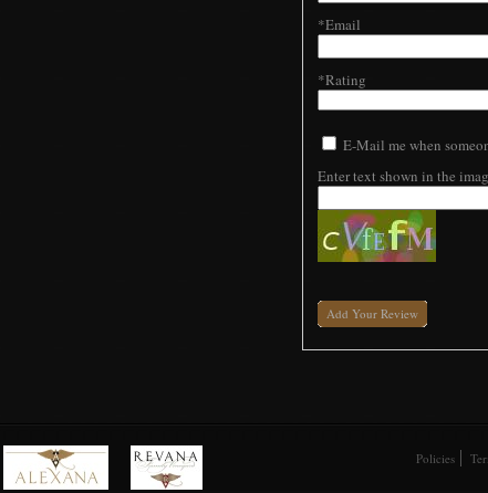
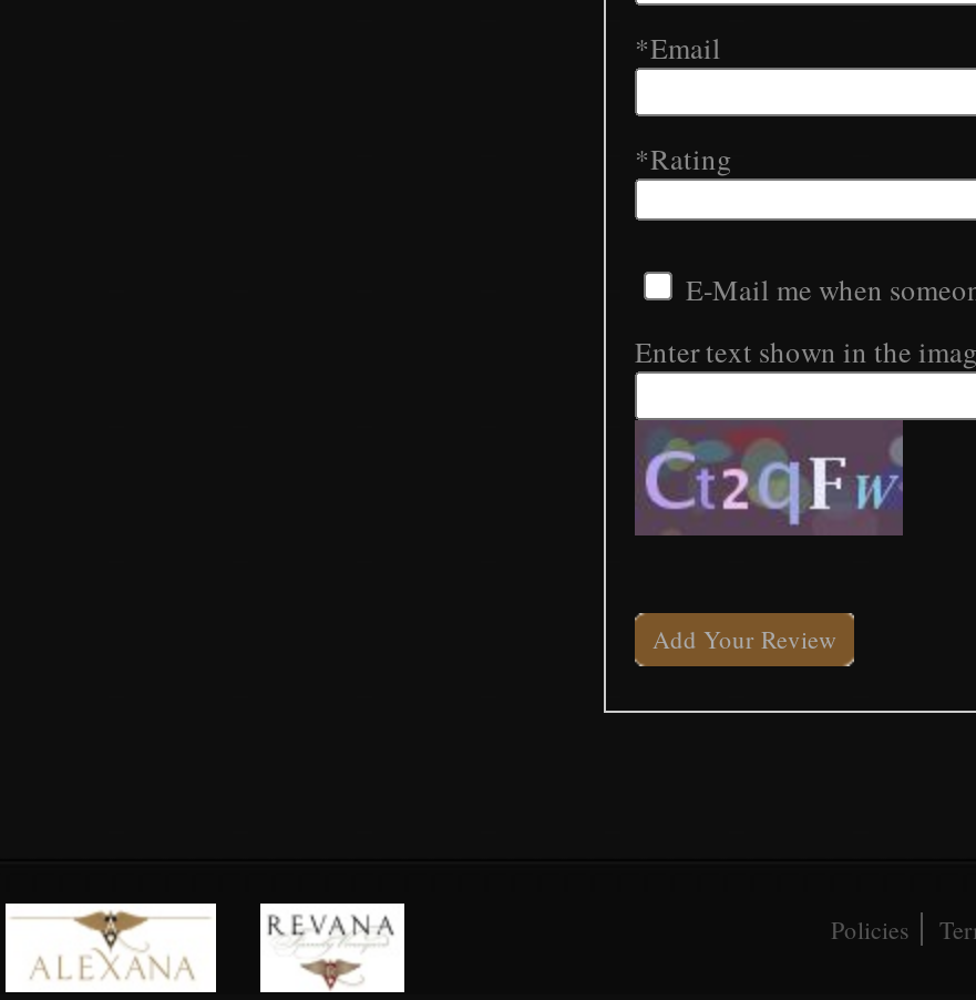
[318,210,451,262] [image] -> [635,420,905,535] [image]

